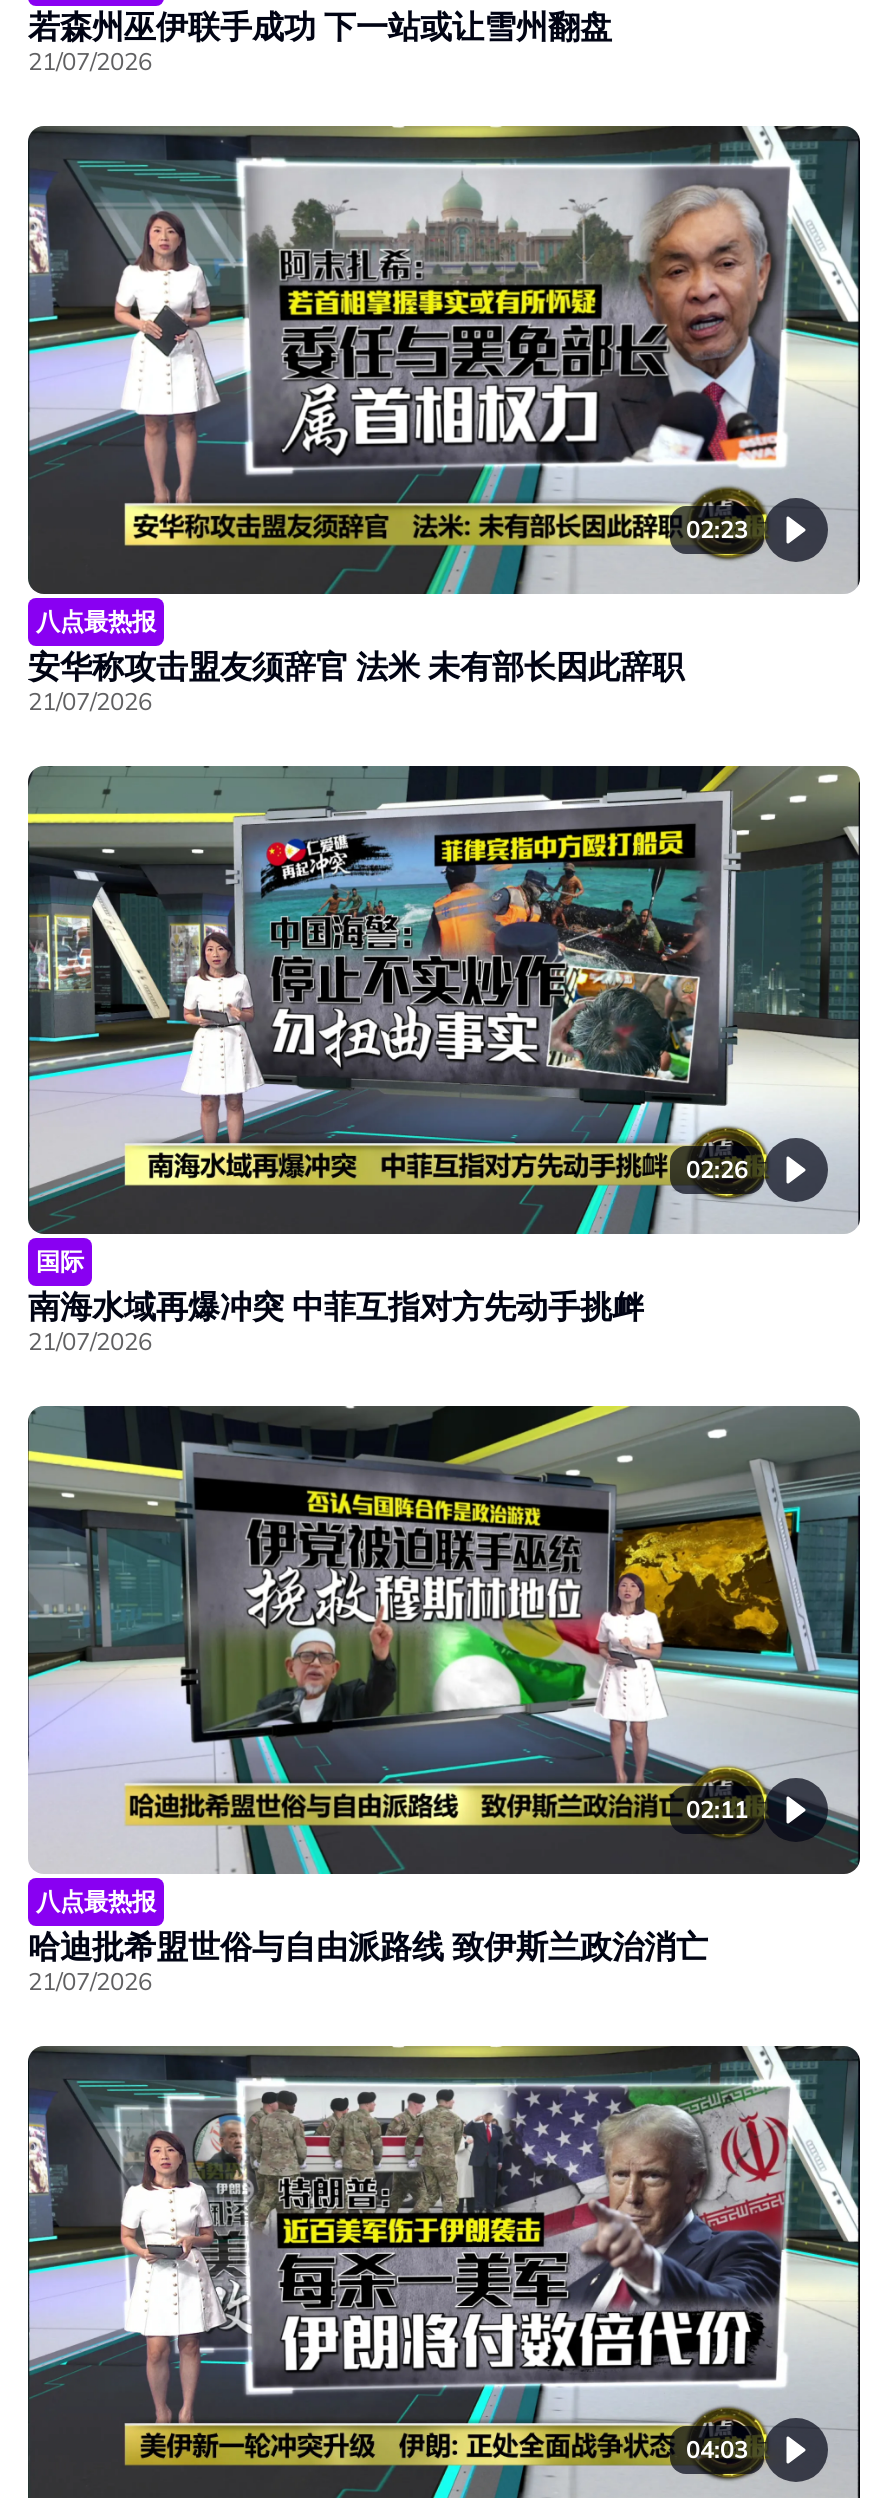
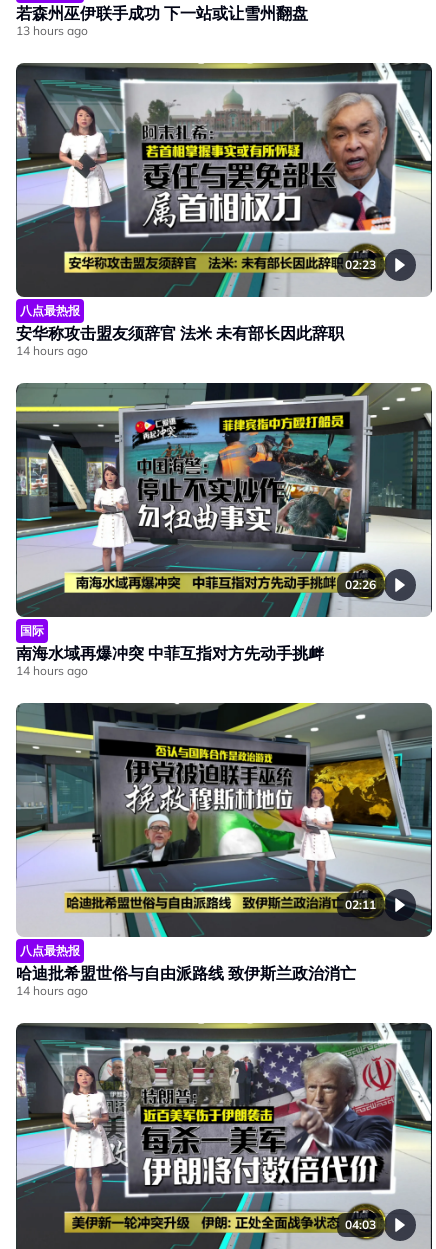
[28,46,152,76] 21/07/2026 -> [16,23,88,38] 13 hours ago
[28,686,152,716] 21/07/2026 -> [16,343,88,358] 14 hours ago
[28,1326,152,1356] 21/07/2026 -> [16,663,88,678] 14 hours ago
[28,1966,152,1996] 21/07/2026 -> [16,983,88,998] 14 hours ago

